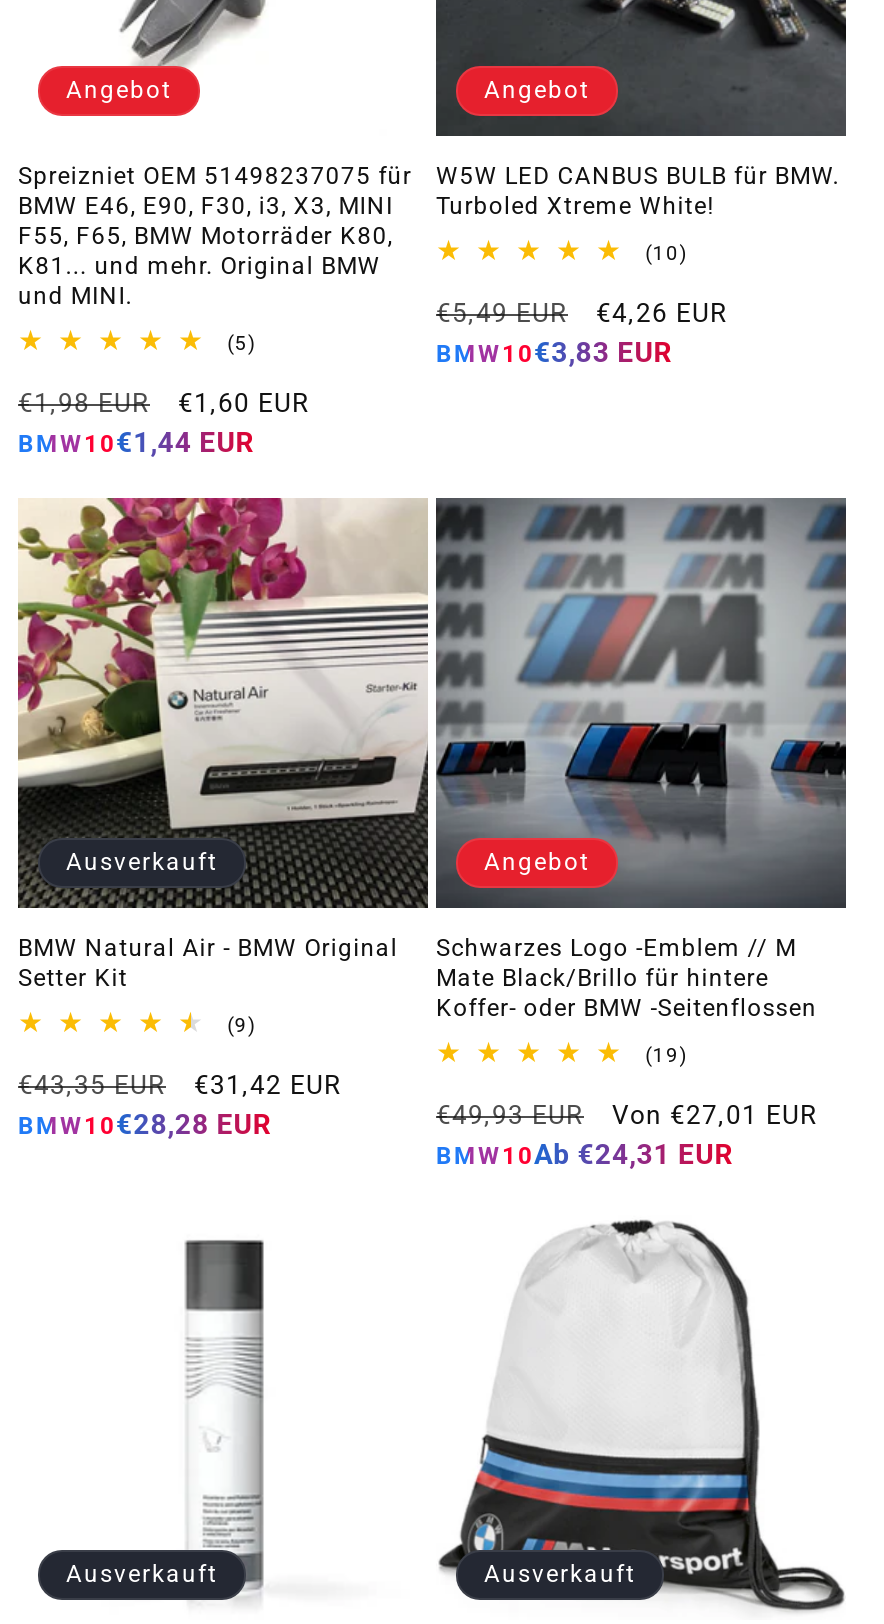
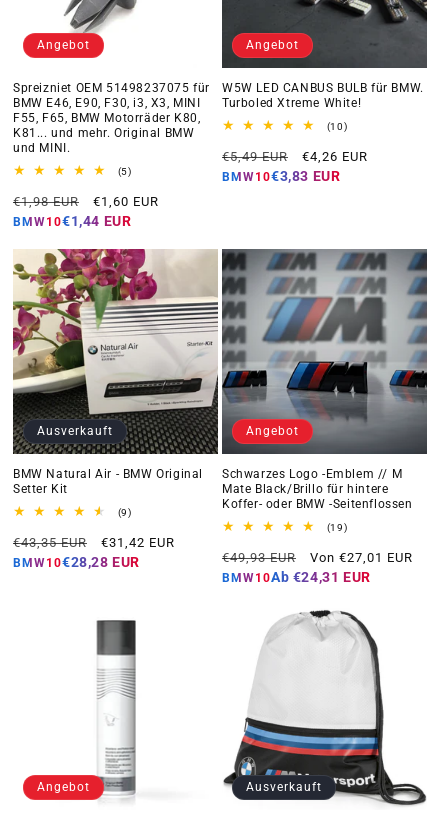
[66,1560,218,1588] Ausverkauft -> [37,780,90,794] Angebot

